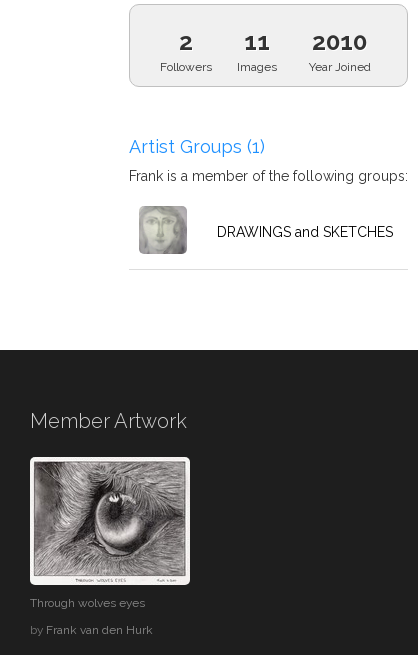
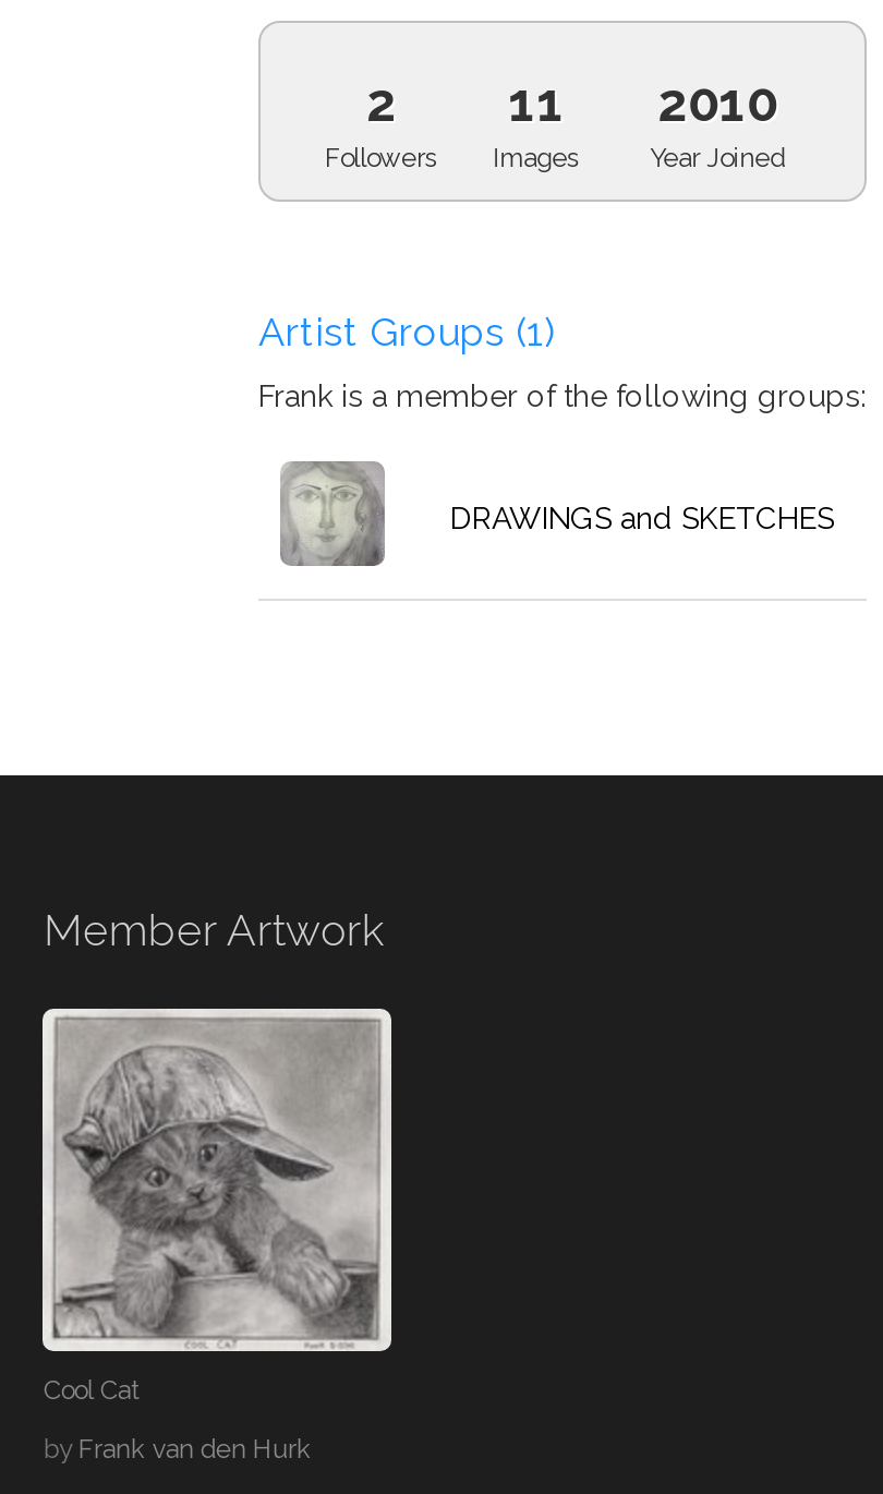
[30,458,185,610] [image] | Through wolves eyes -> [43,1011,383,1405] [image] | Cool Cat

